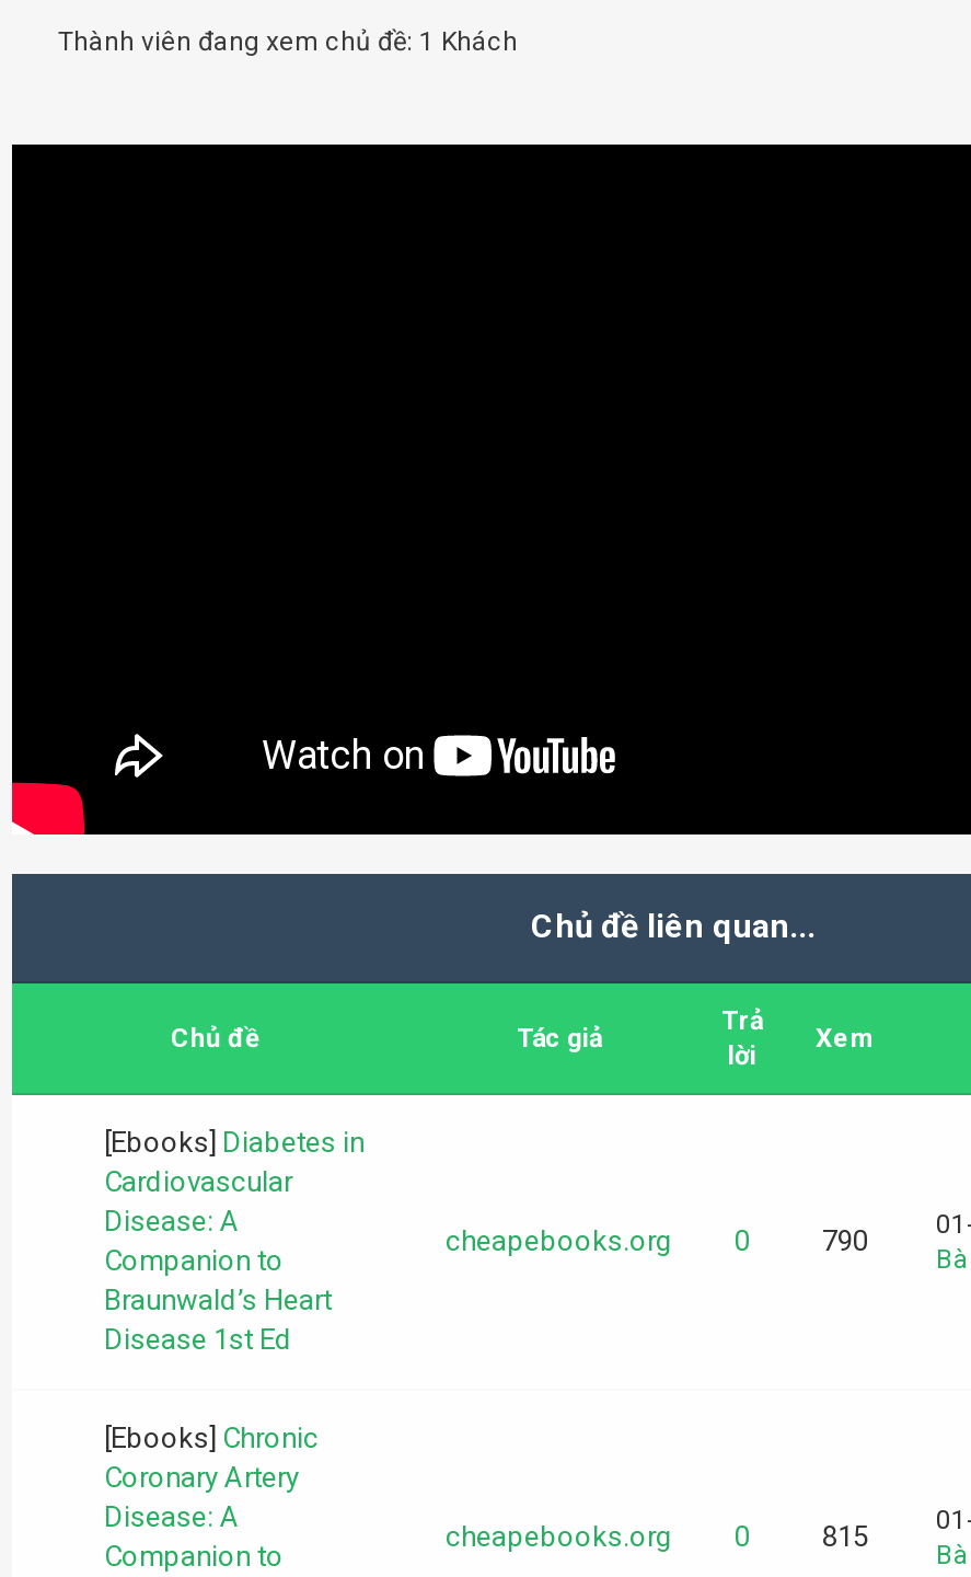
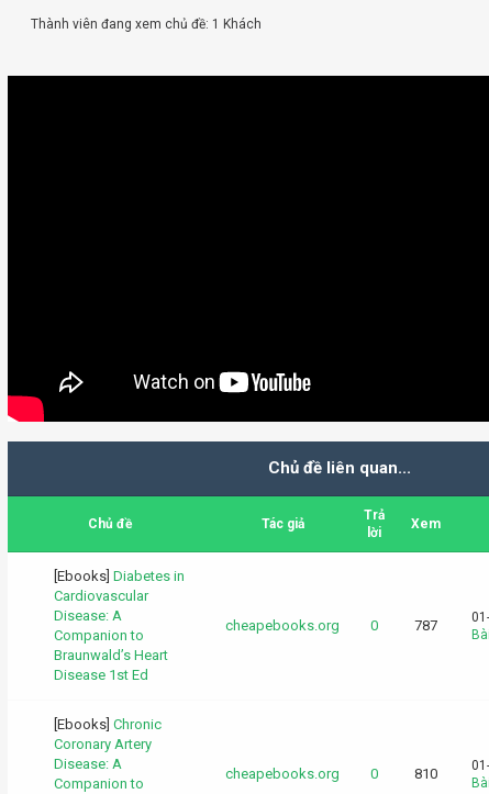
[822,1224,868,1257] 790 -> [414,617,437,634] 787
[822,1520,868,1553] 815 -> [414,765,437,782] 810

